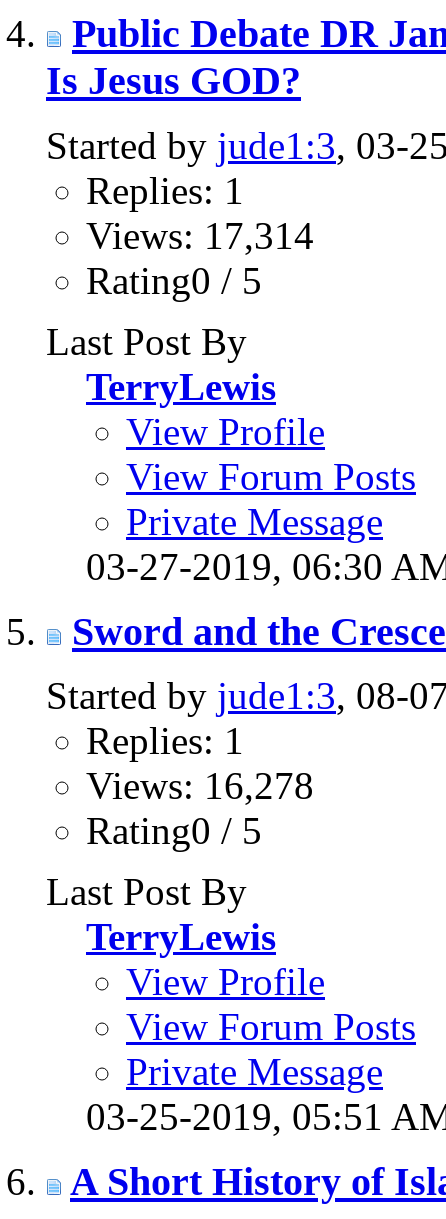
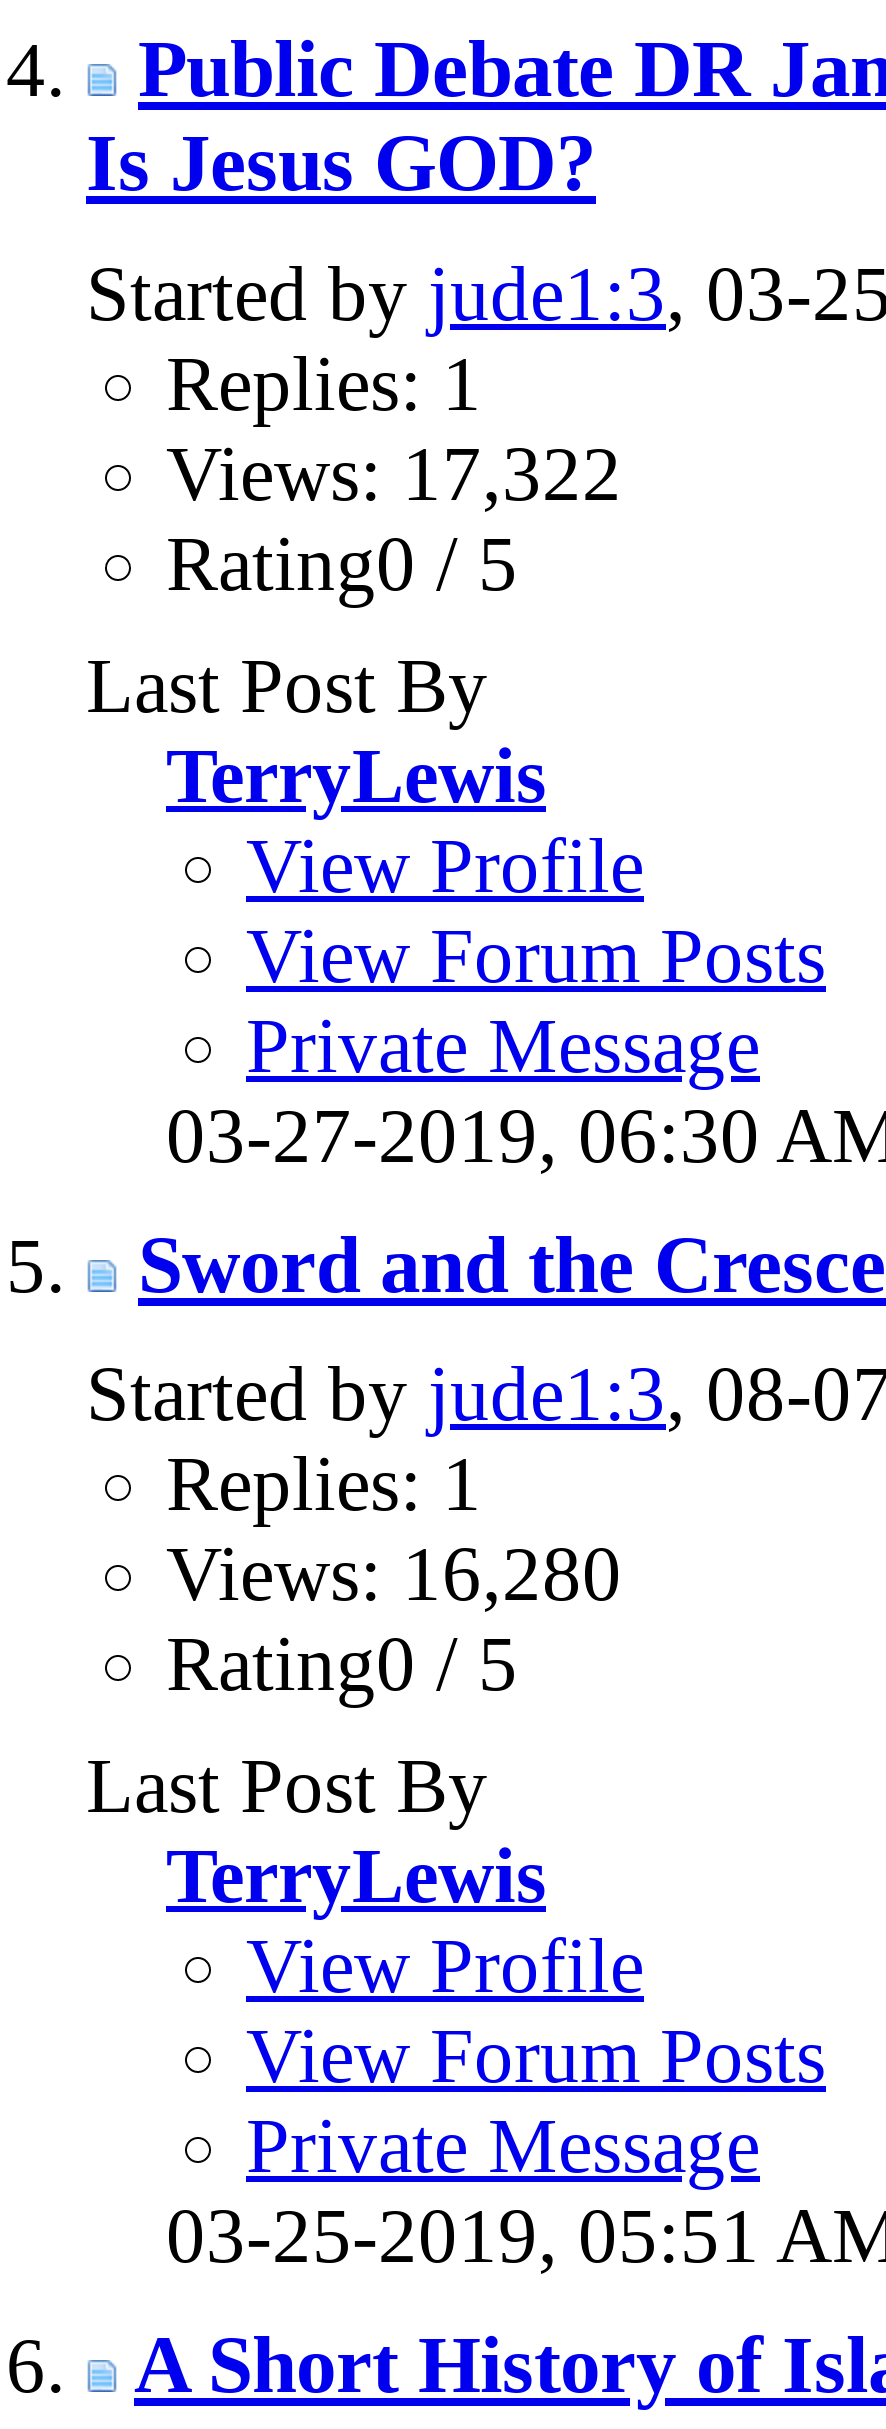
[86,214,314,257] Views: 17,314 -> [166,430,622,516] Views: 17,322
[86,764,314,807] Views: 16,278 -> [166,1531,622,1617] Views: 16,280

